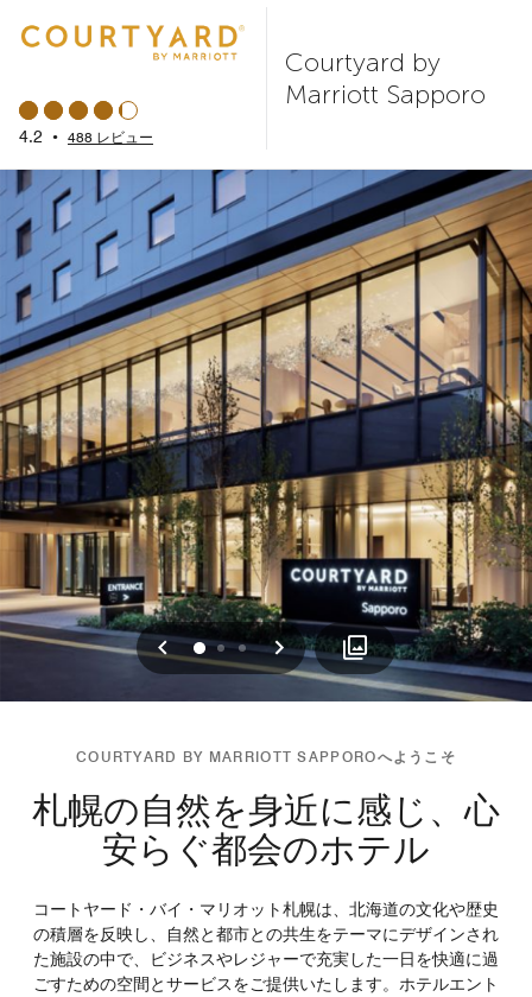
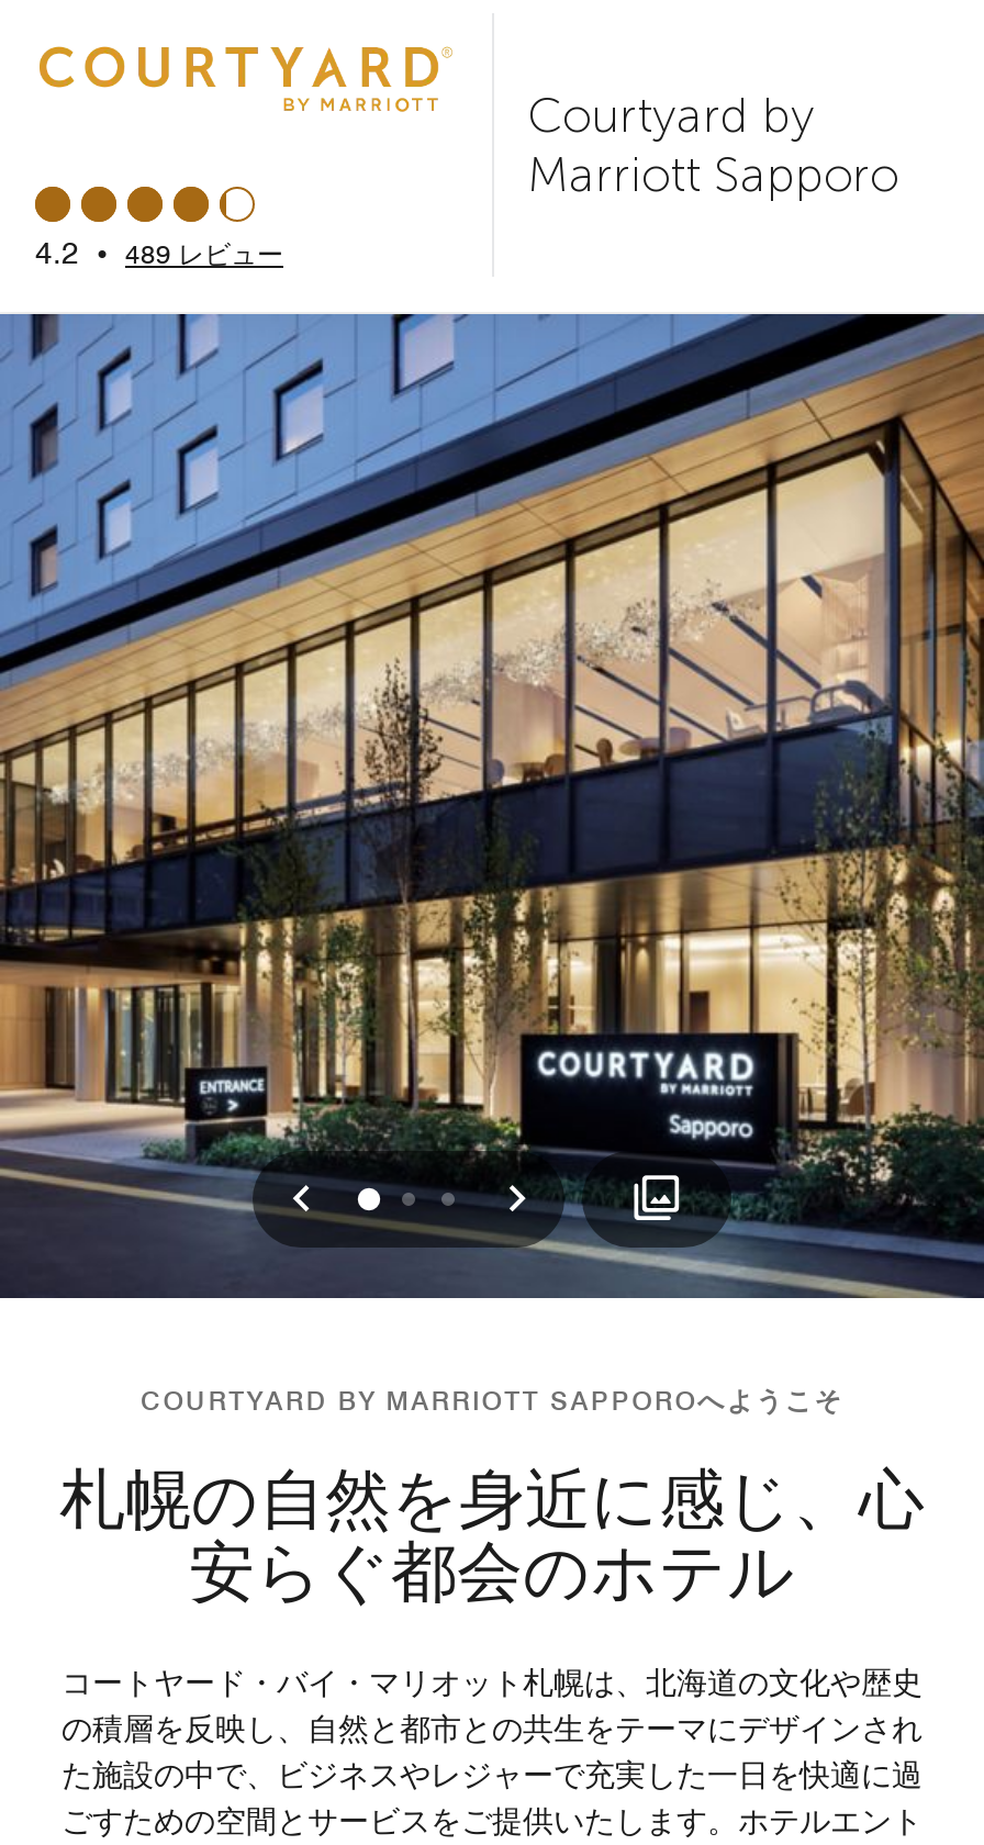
[19,127,153,146] 4.2 • 488 レビュー -> [35,235,283,270] 4.2 • 489 レビュー

